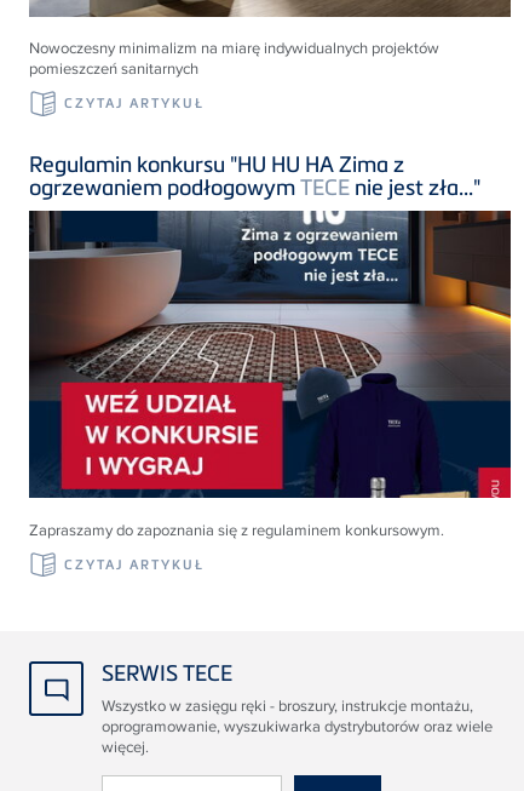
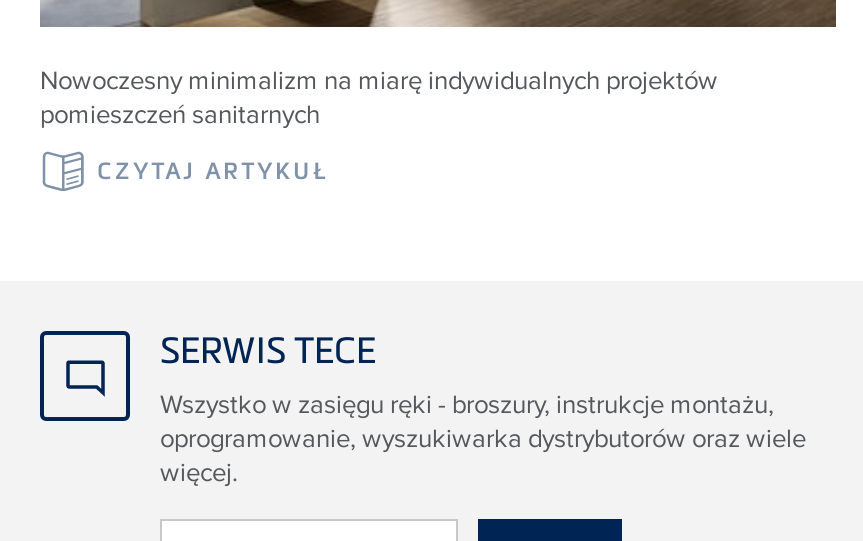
[29,149,480,201] Regulamin konkursu "HU HU HA Zima z | ogrzewaniem podłogowymTECEnie jest zła..." -> none
[28,210,512,572] [image] | Zapraszamy do zapoznania się z regulaminem konkursowym. | CZYTAJ ARTYKUŁ -> none

